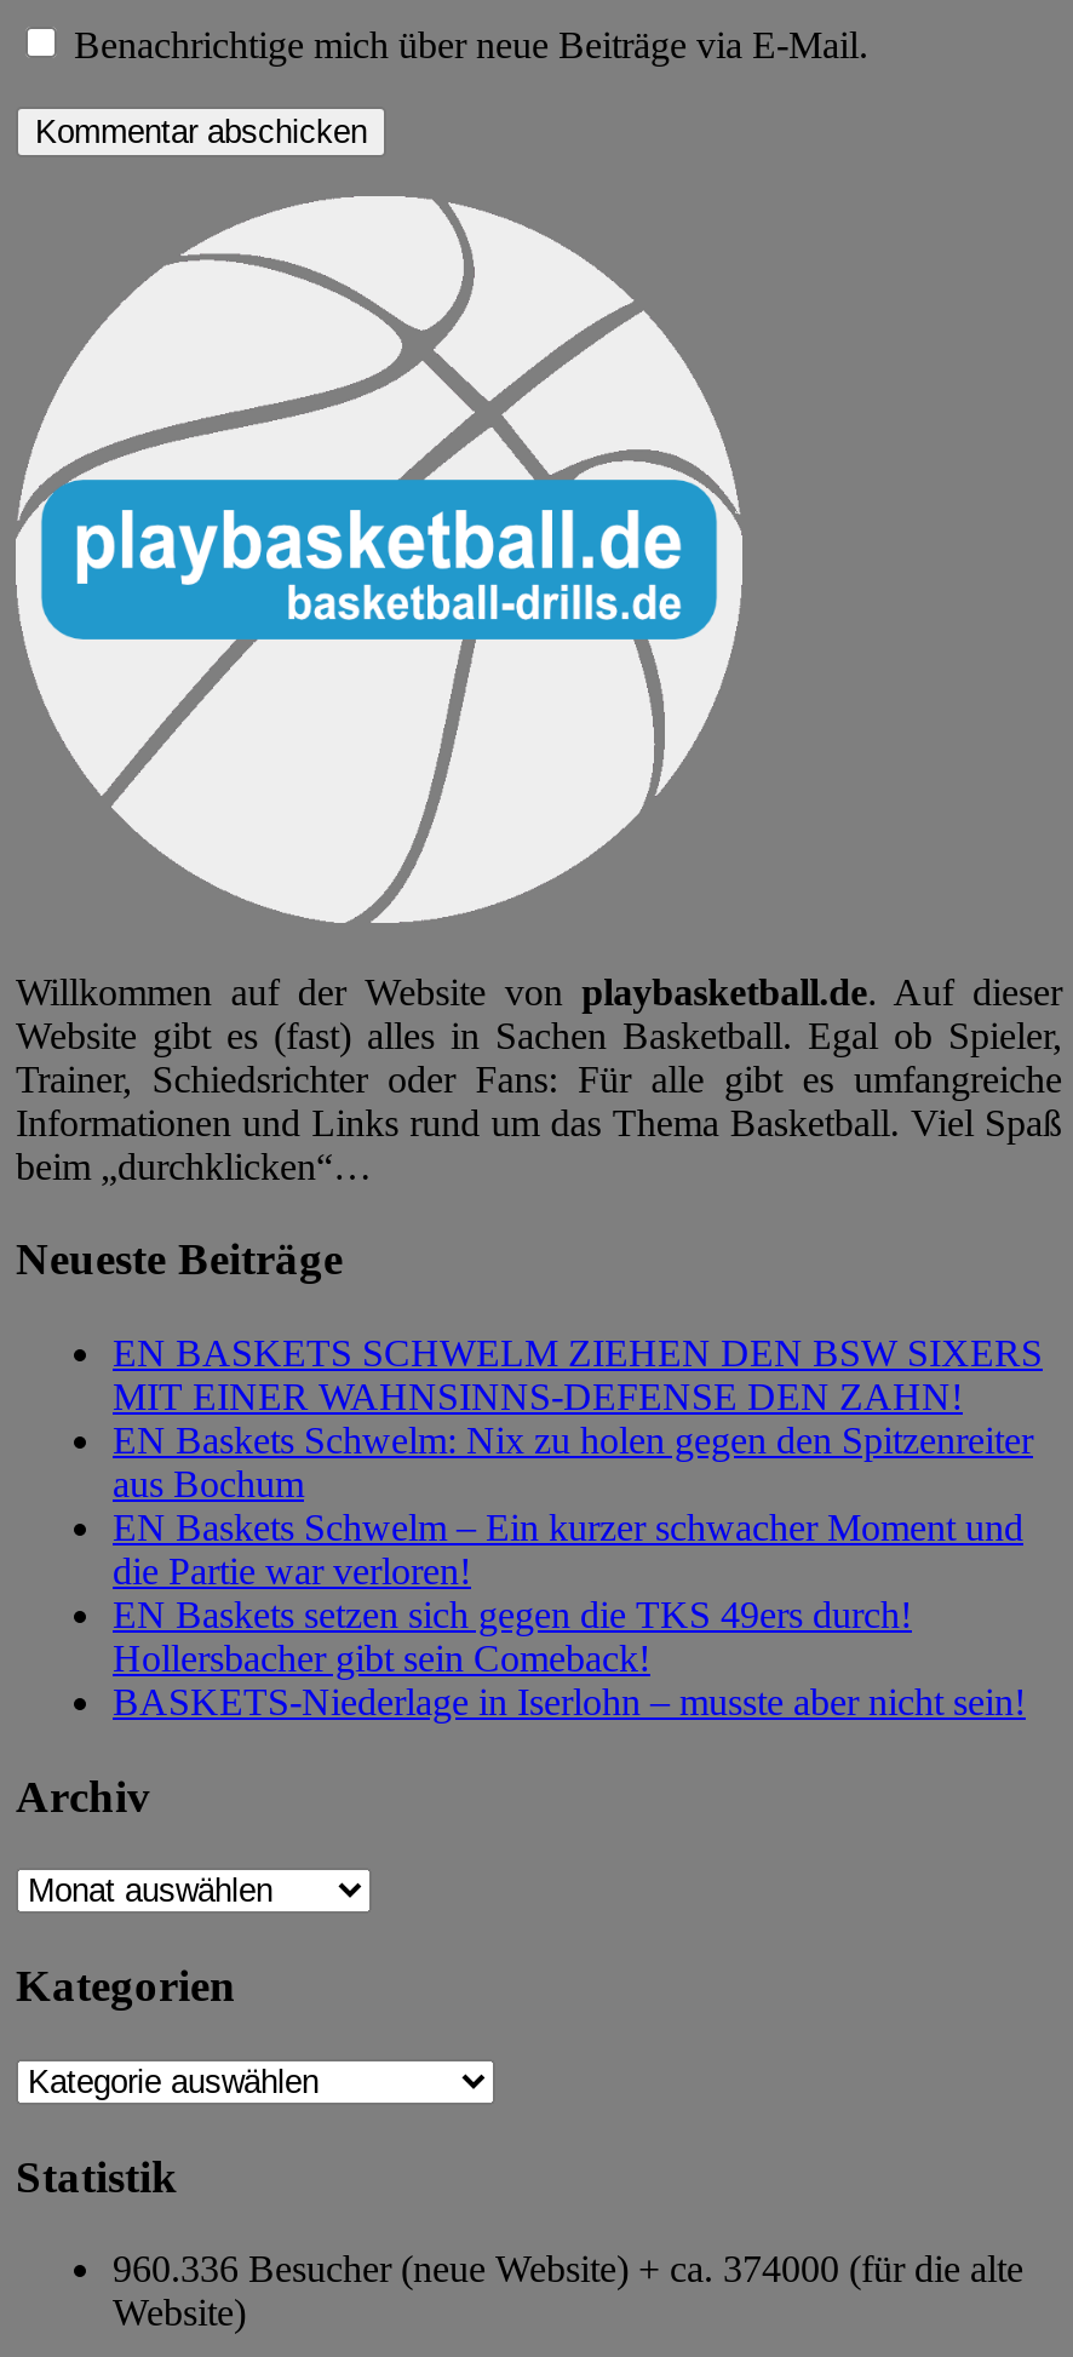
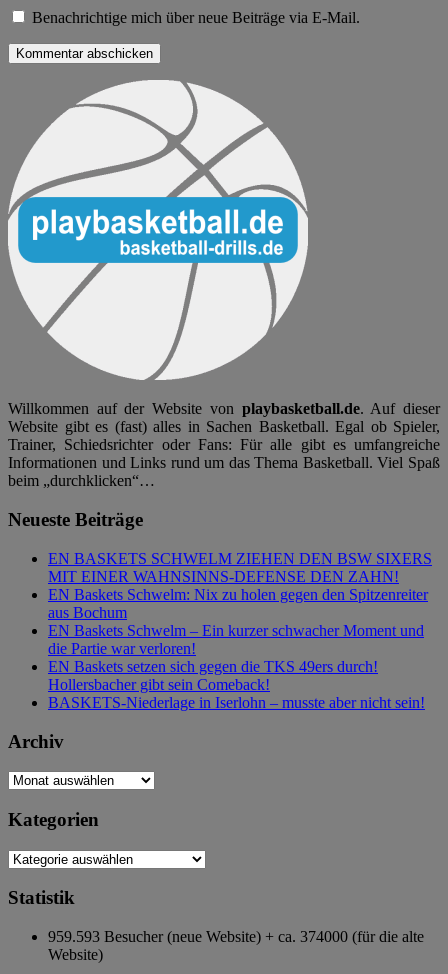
[113,2249,1023,2290] 960.336 Besucher (neue Website) + ca. 374000 (für die alte -> [48,928,424,945] 959.593 Besucher (neue Website) + ca. 374000 (für die alte

